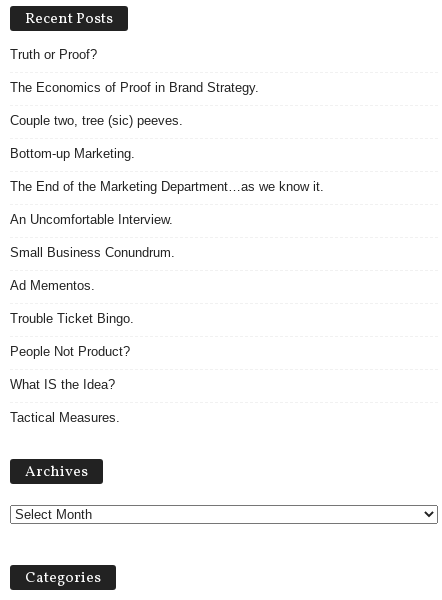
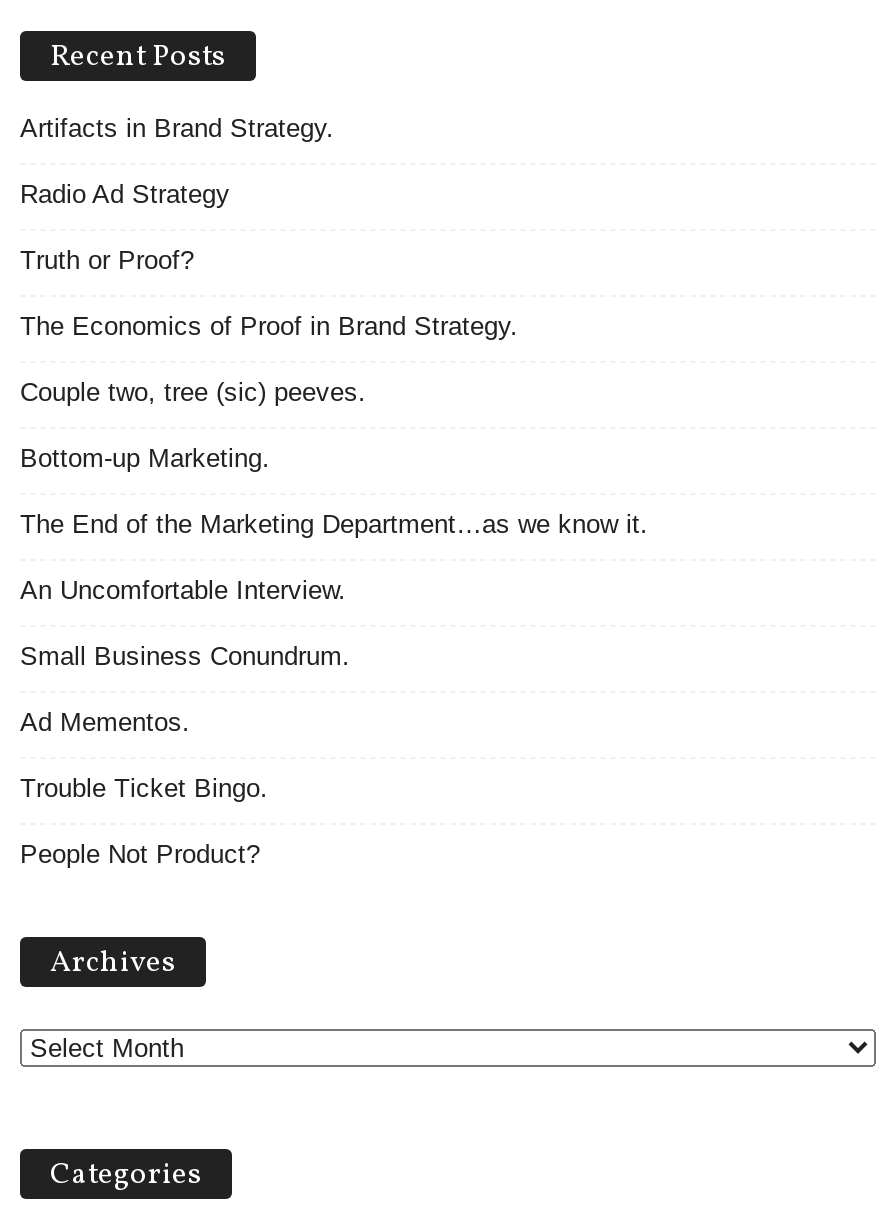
none -> [20,113,334,209] Artifacts in Brand Strategy. | Radio Ad Strategy
moved [10,47,324,359] -> [20,245,648,869]: Truth or Proof? | The Economics of Proof in Brand Strategy. | Couple two, tree (sic) peeves. | ... | Trouble Ticket Bingo. | People Not Product?
[10,377,120,425] What IS the Idea? | Tactical Measures. -> none

